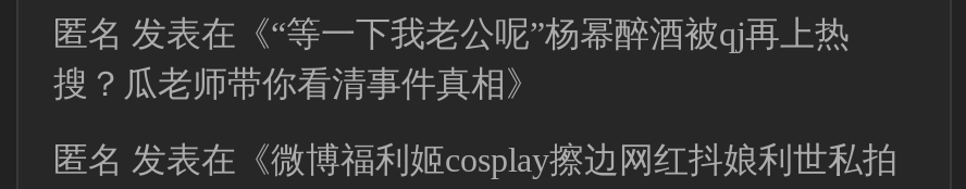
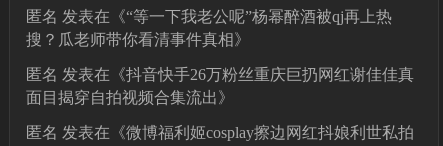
none -> [26,66,414,106] 匿名发表在《抖音快手26万粉丝重庆巨扔网红谢佳佳真 | 面目揭穿自拍视频合集流出》

